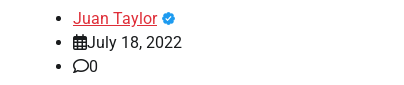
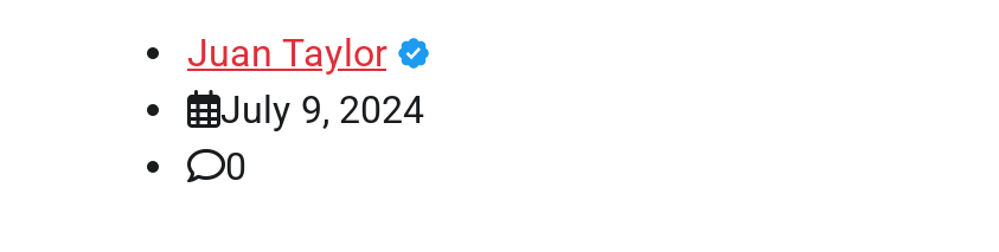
[87,33,182,52] July 18, 2022 -> [220,88,424,133] July 9, 2024

